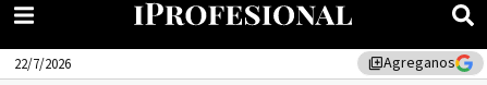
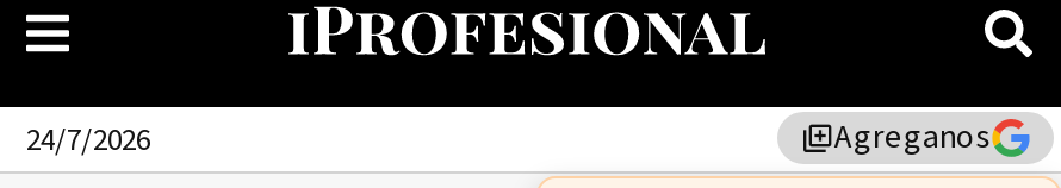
[14,56,71,74] 22/7/2026 -> [26,121,150,162] 24/7/2026

